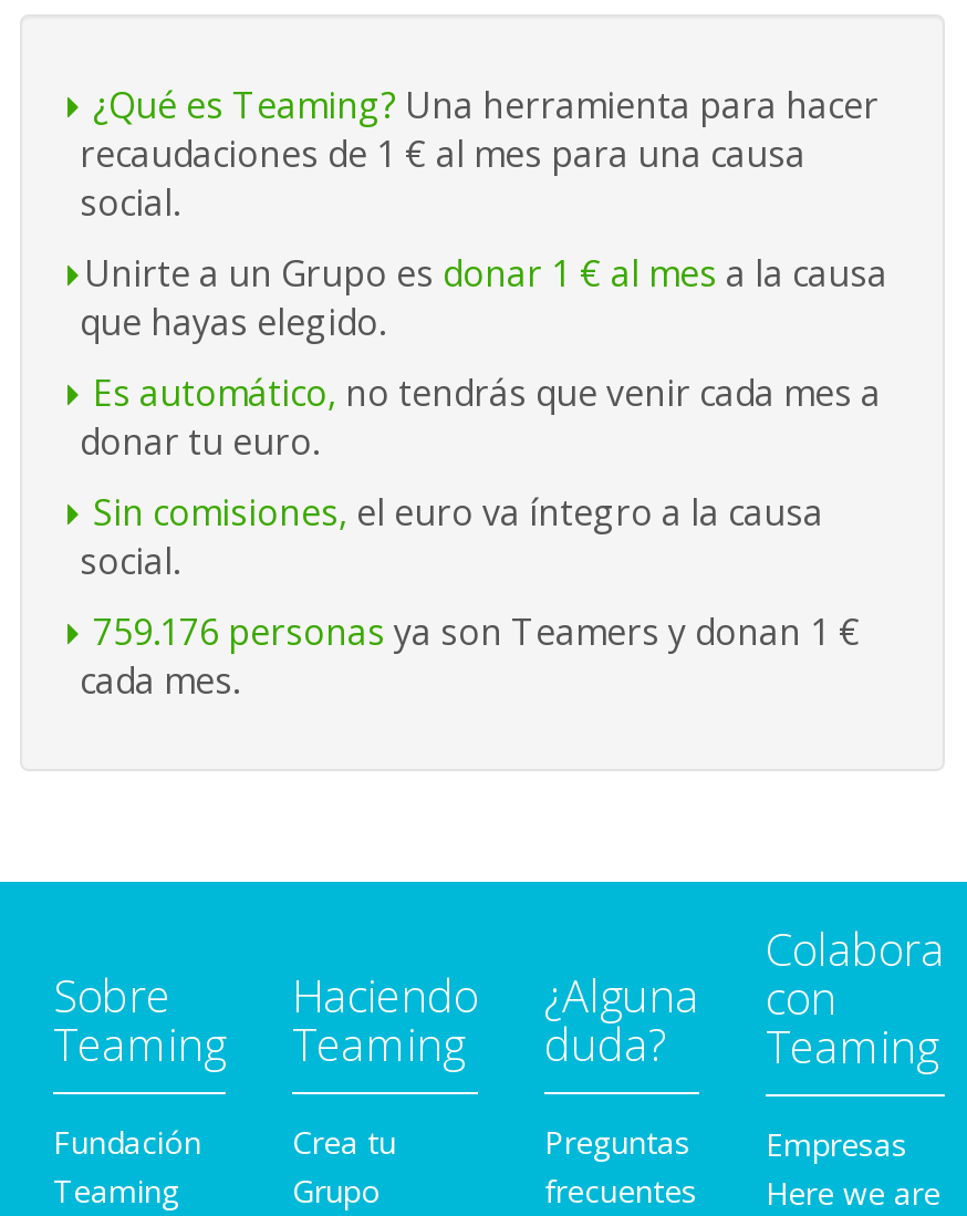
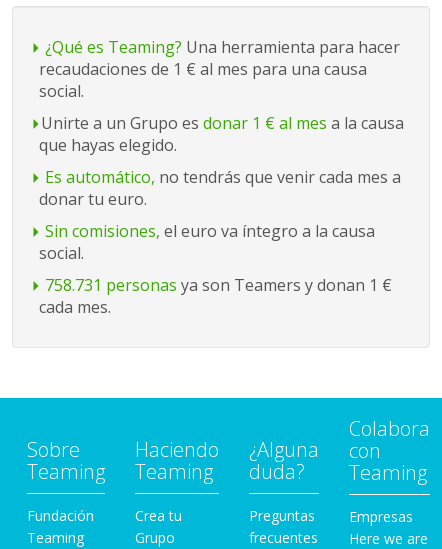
[84,607,861,656] 759.176 personas ya son Teamers y donan 1 € -> [41,274,392,296] 758.731 personas ya son Teamers y donan 1 €

